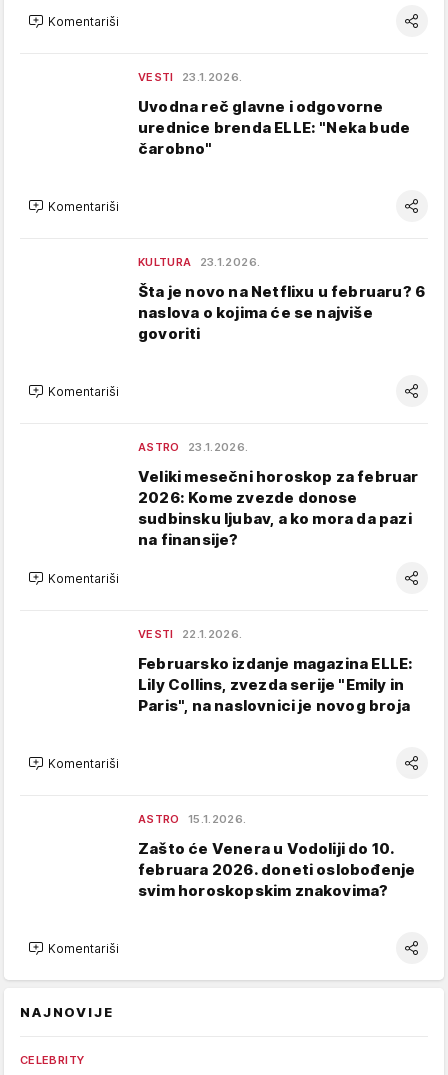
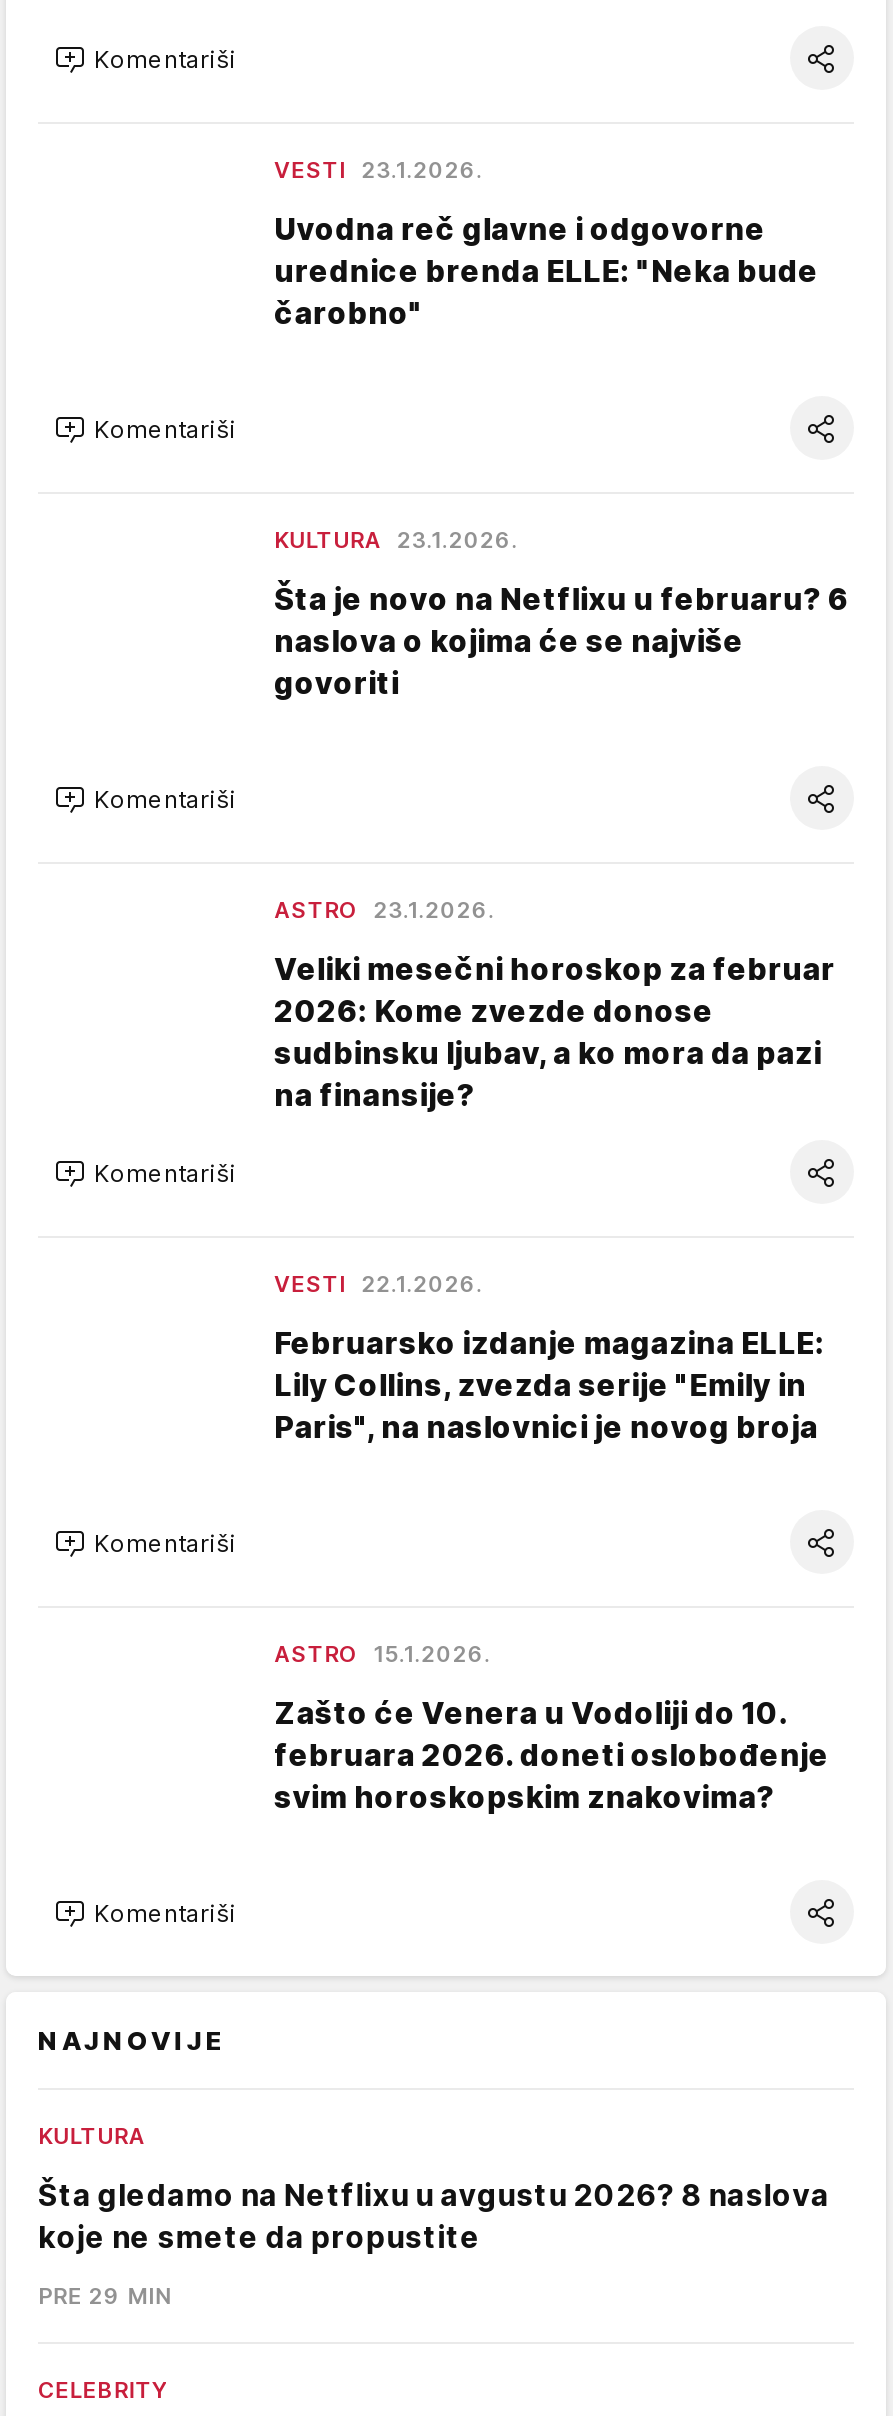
none -> [38,2122,829,2310] KULTURA | Šta gledamo na Netflixu u avgustu 2026? 8 naslova | koje ne smete da propustite | PRE 29 MIN

